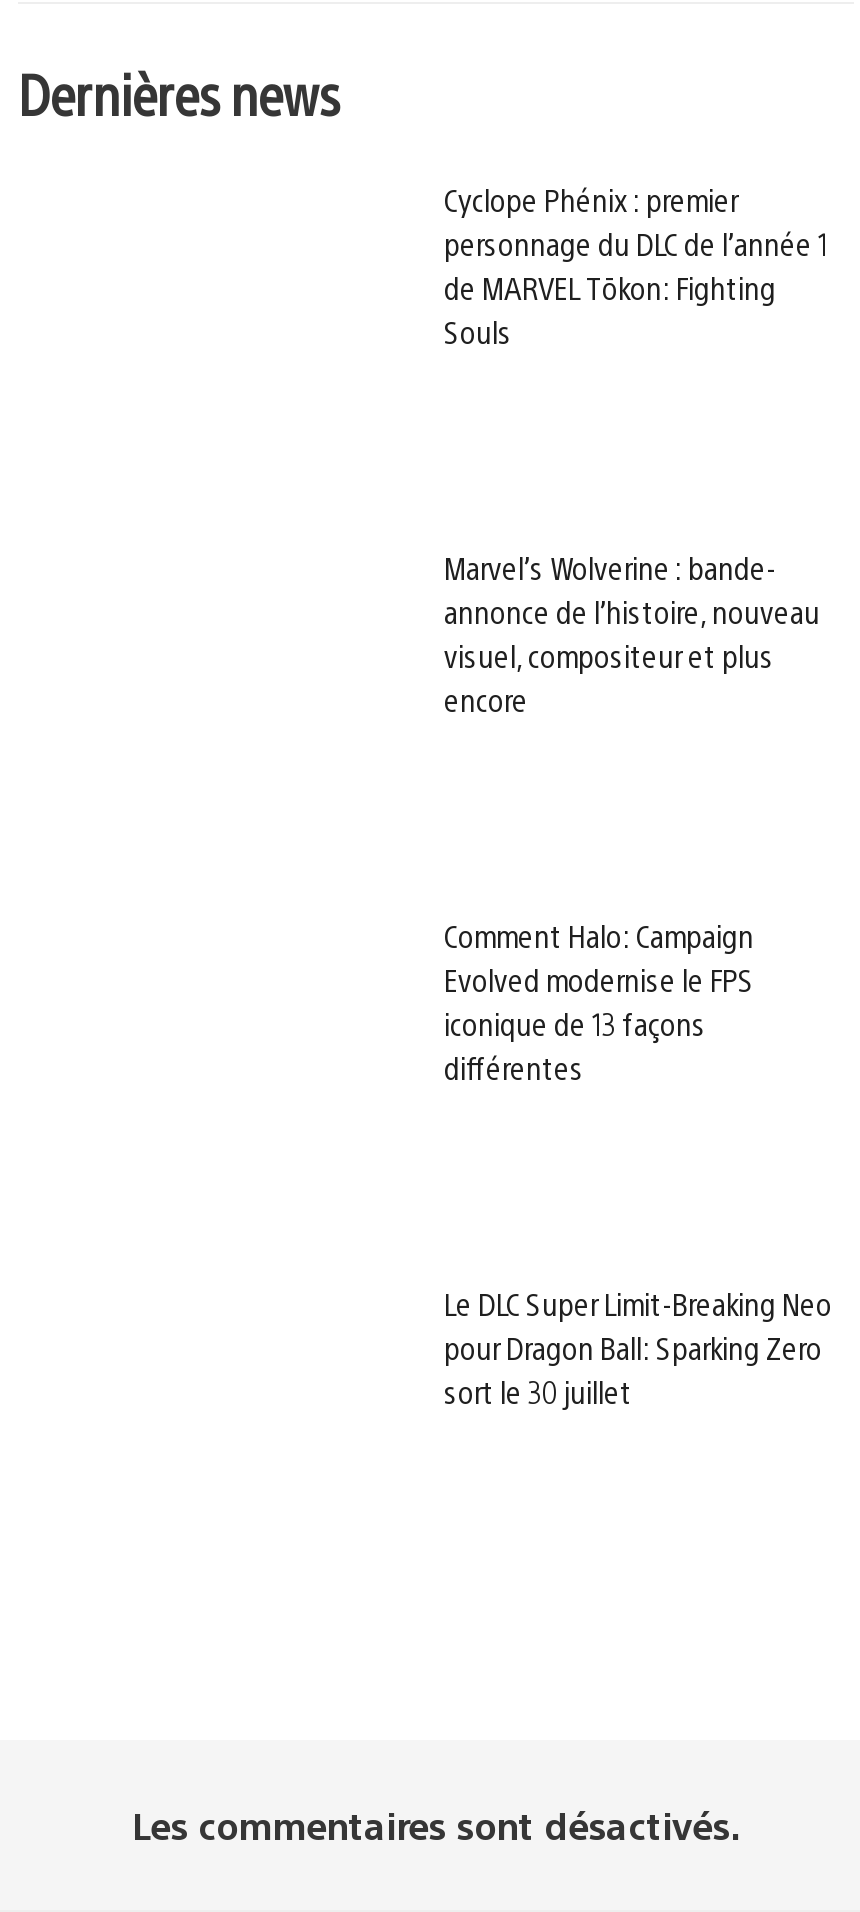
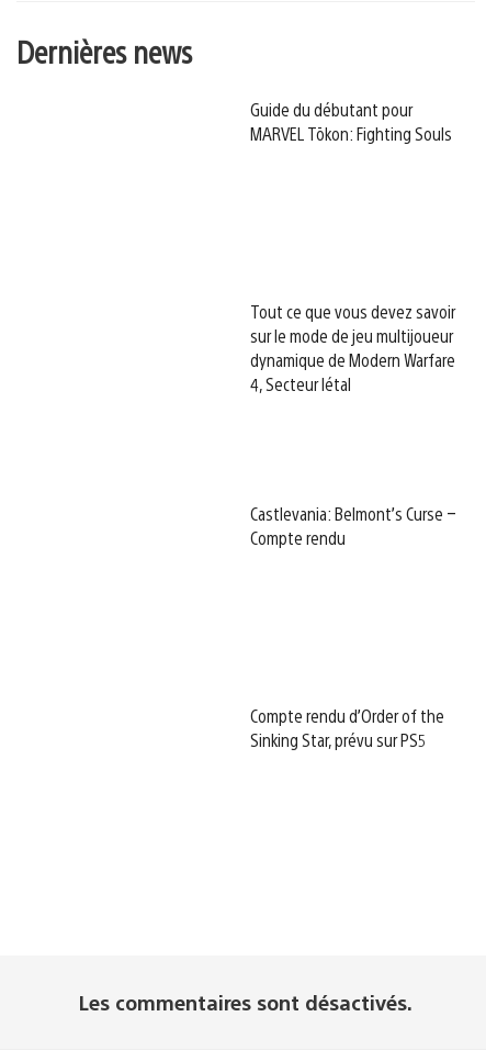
[444,178,828,352] Cyclope Phénix : premier | personnage du DLC de l’année 1 | de MARVEL Tōkon: Fighting | Souls -> [250,98,452,145] Guide du débutant pour | MARVEL Tōkon: Fighting Souls
[444,546,820,720] Marvel’s Wolverine : bande- | annonce de l’histoire, nouveau | visuel, compositeur et plus | encore -> [250,300,455,395] Tout ce que vous devez savoir | sur le mode de jeu multijoueur | dynamique de Modern Warfare | 4, Secteur létal
[444,914,754,1088] Comment Halo: Campaign | Evolved modernise le FPS | iconique de 13 façons | différentes -> [250,502,456,549] Castlevania: Belmont’s Curse – | Compte rendu
[444,1282,832,1412] Le DLC Super Limit-Breaking Neo | pour Dragon Ball: Sparking Zero | sort le 30 juillet -> [250,704,444,751] Compte rendu d’Order of the | Sinking Star, prévu sur PS5

